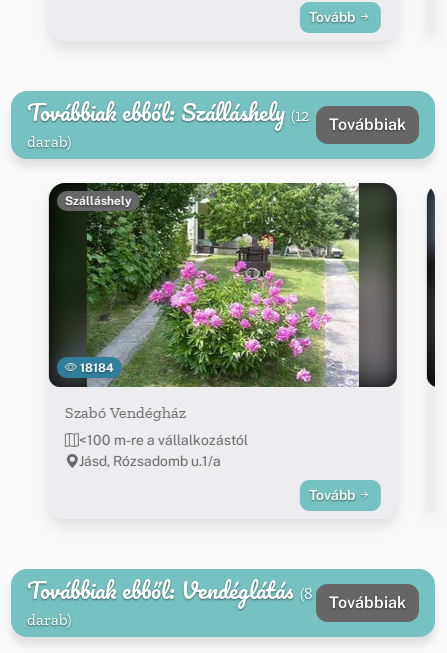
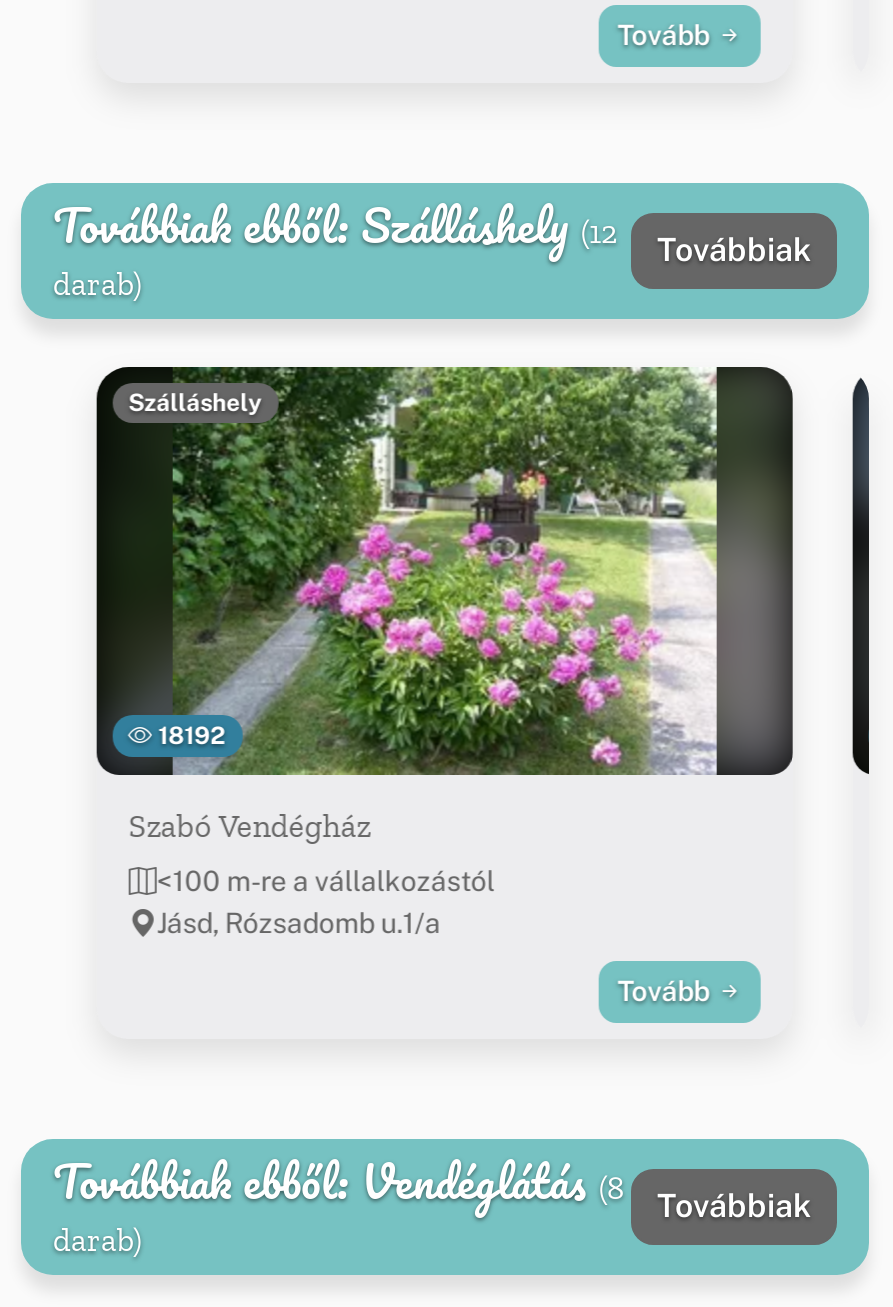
[77,361,114,375] 18184 -> [152,723,226,751] 18192

